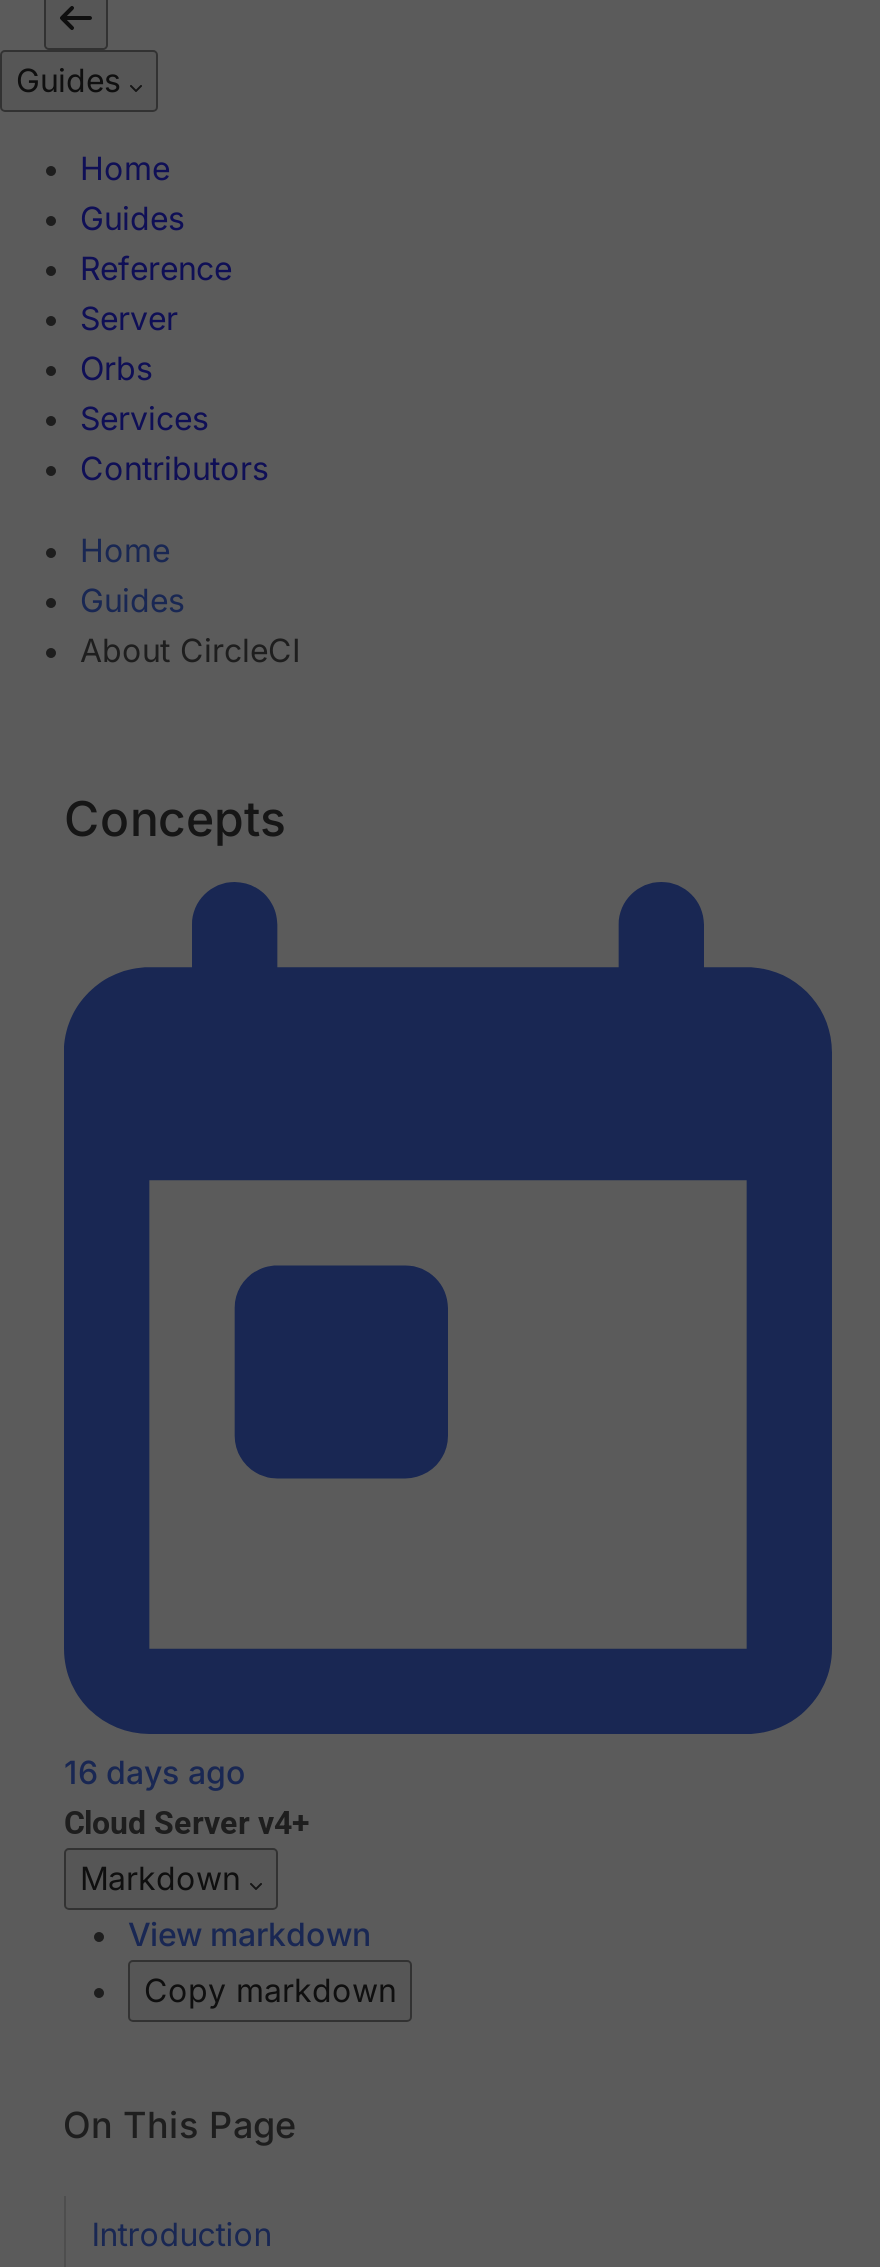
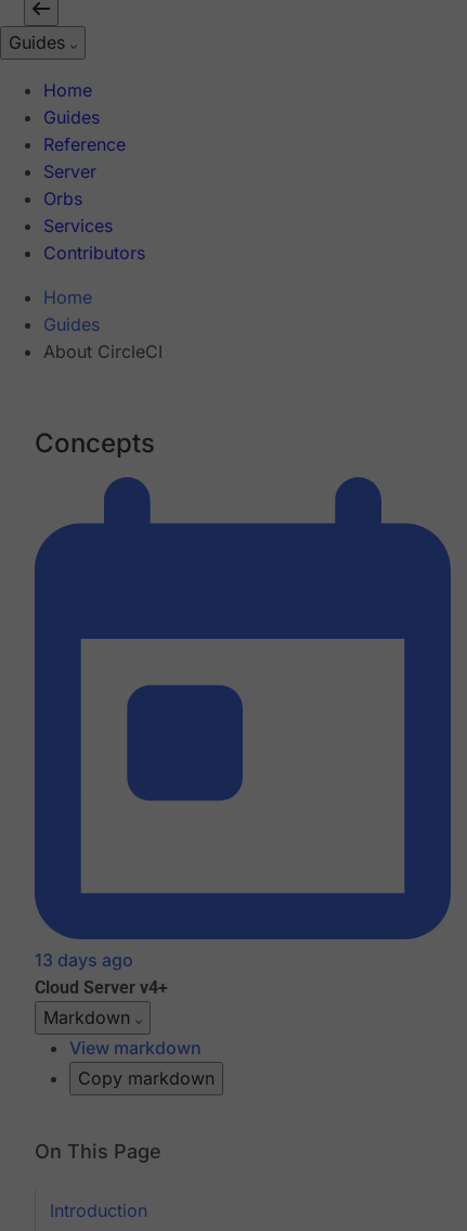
[64,1753,246,1793] 16 days ago -> [35,950,133,971] 13 days ago

